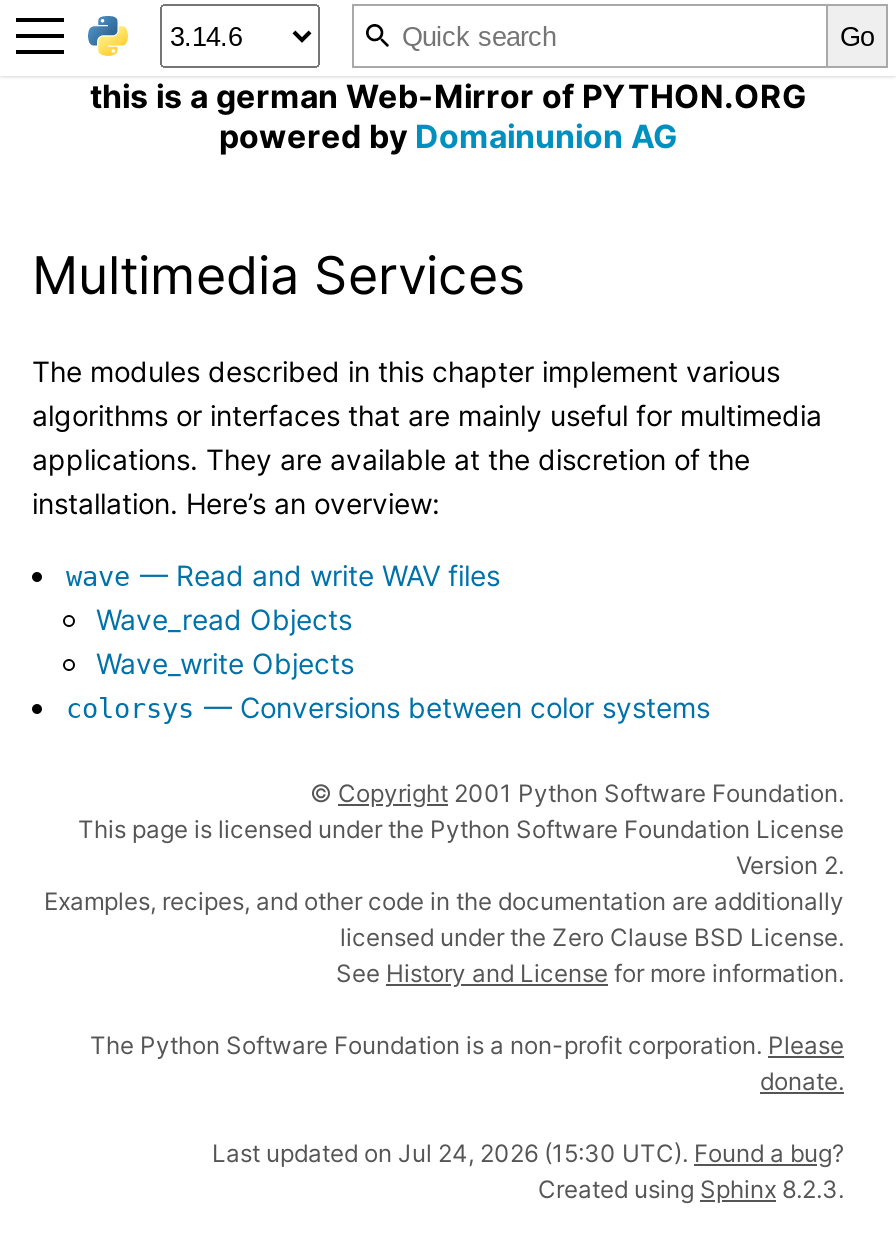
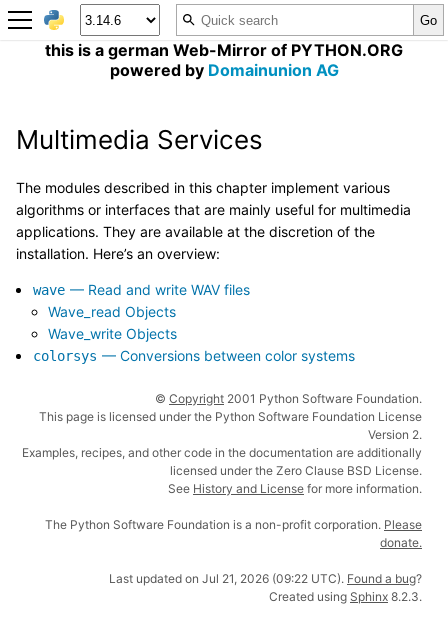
[212,1137,844,1167] Last updated on Jul 24, 2026 (15:30 UTC). Found a bug? -> [109,571,422,586] Last updated on Jul 21, 2026 (09:22 UTC). Found a bug?

